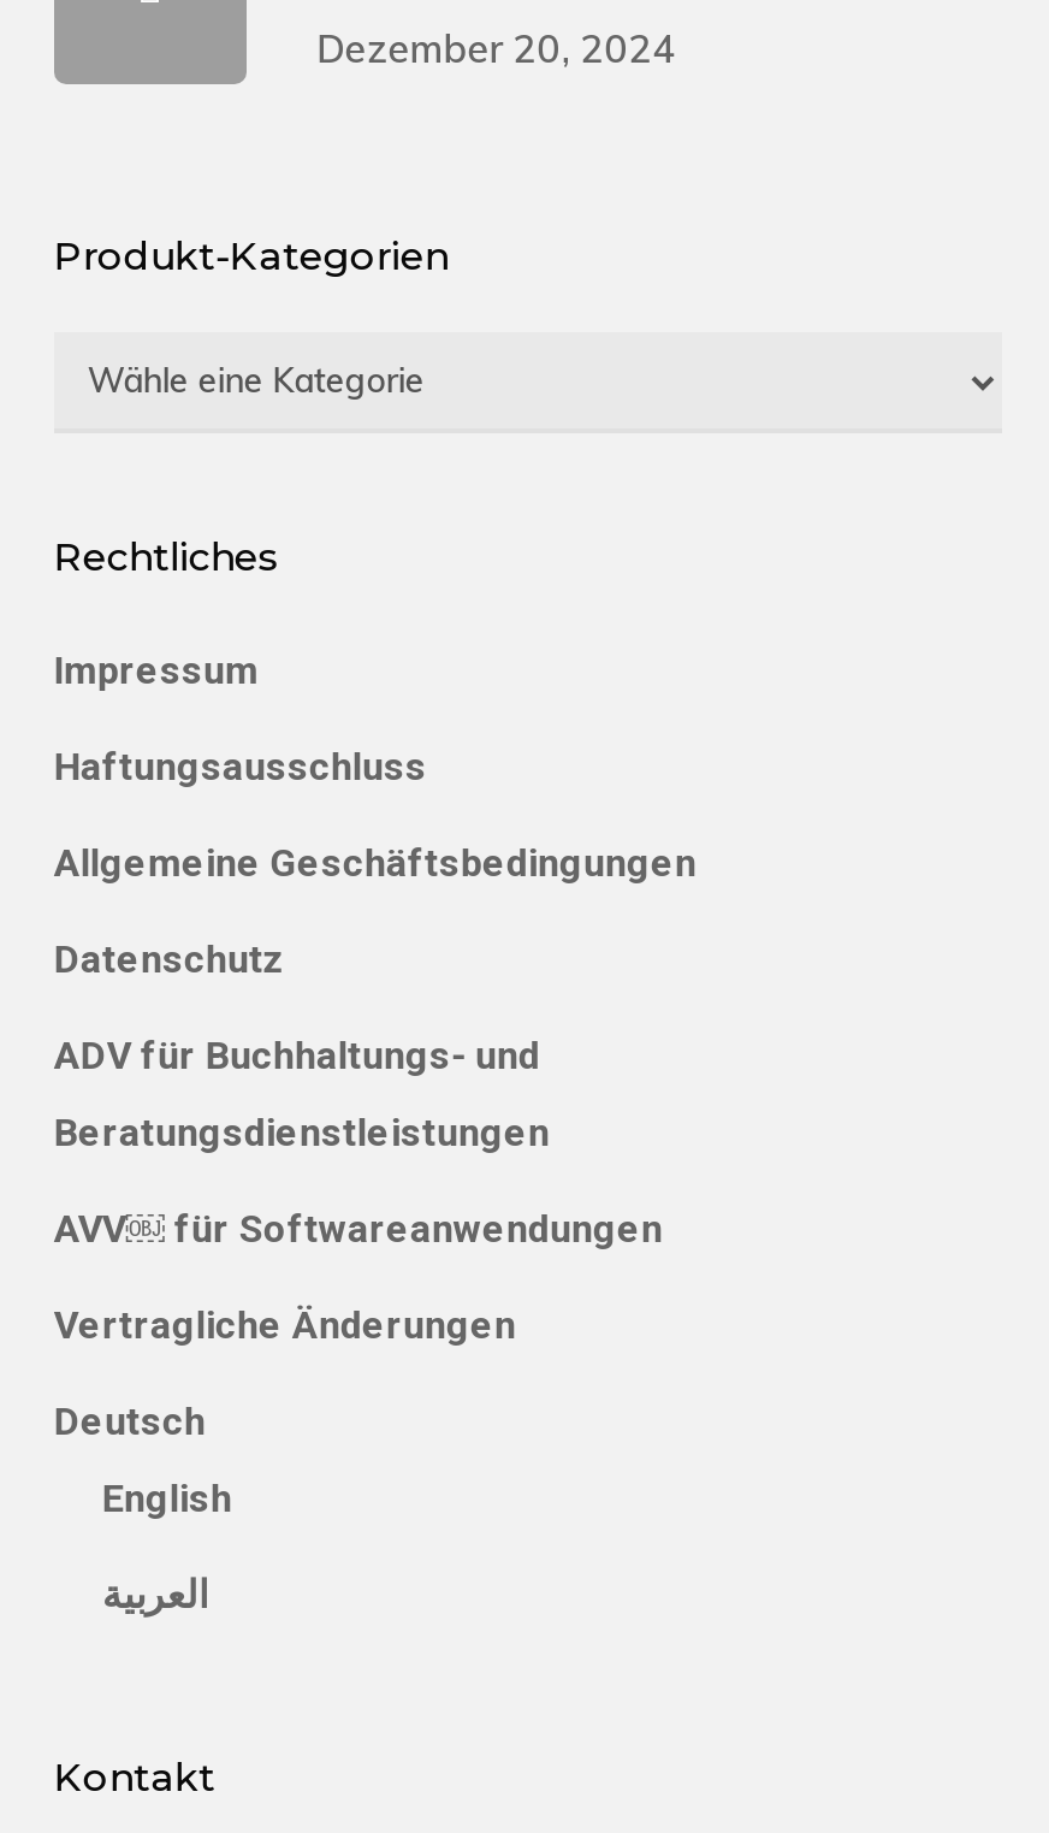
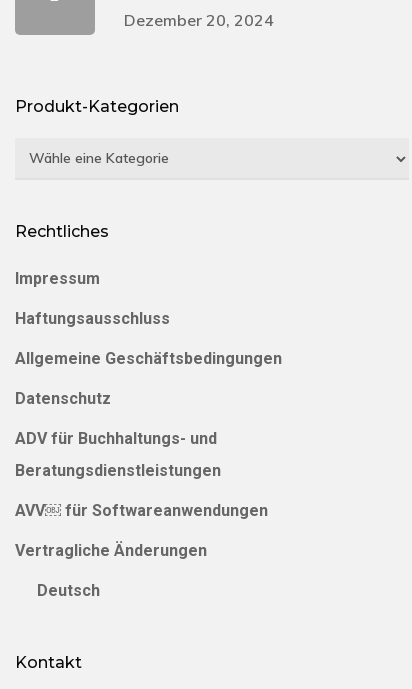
[102,1476,232,1618] English | العربية -> none

